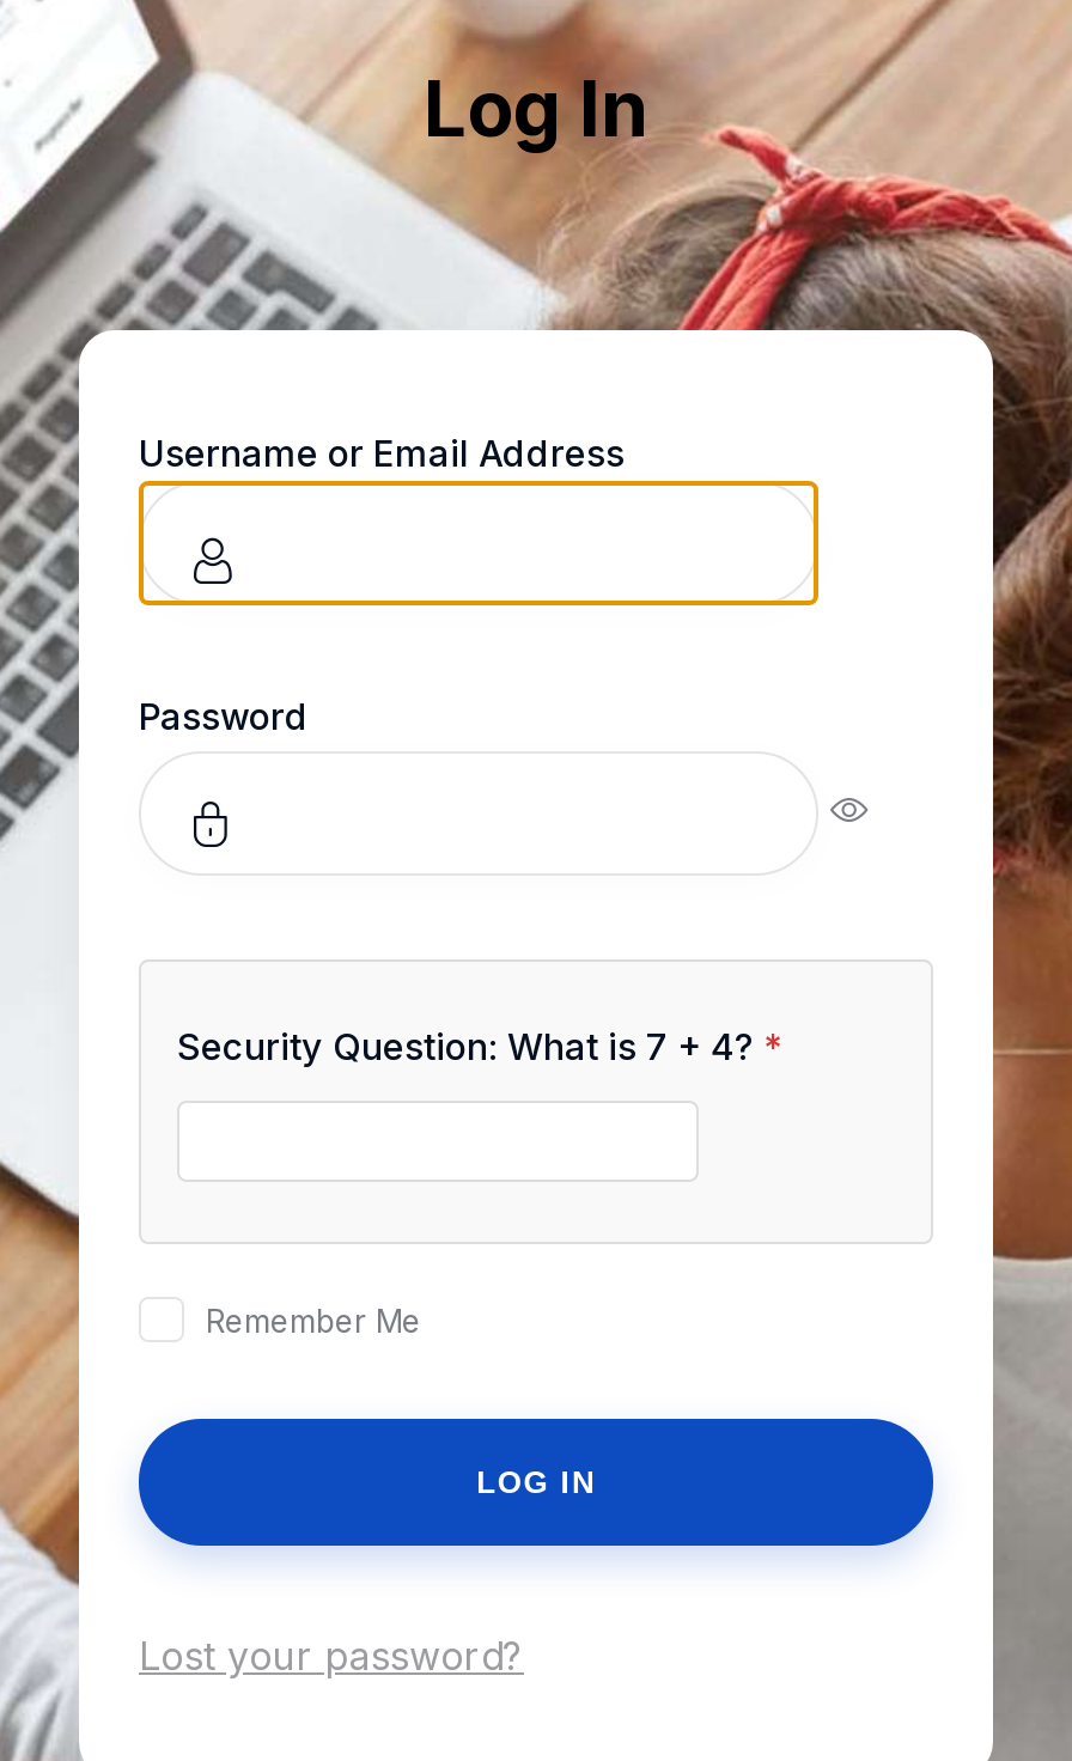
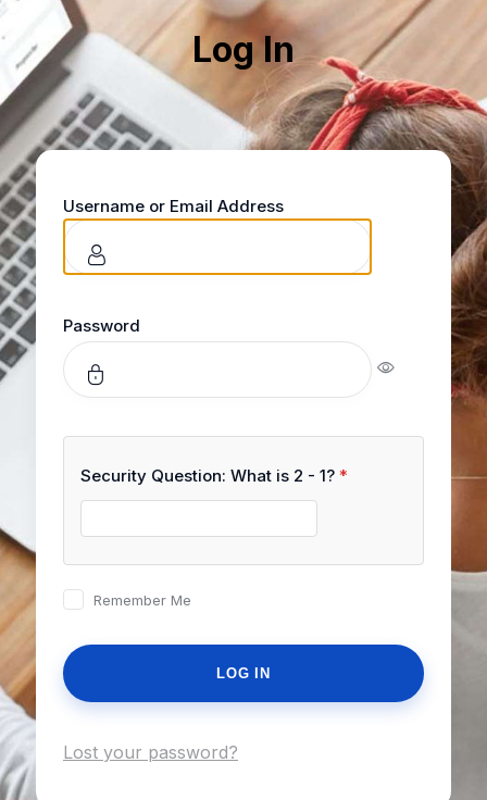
[177,1024,782,1069] Security Question: What is 7 + 4? * -> [80,465,348,486] Security Question: What is 2 - 1? *

